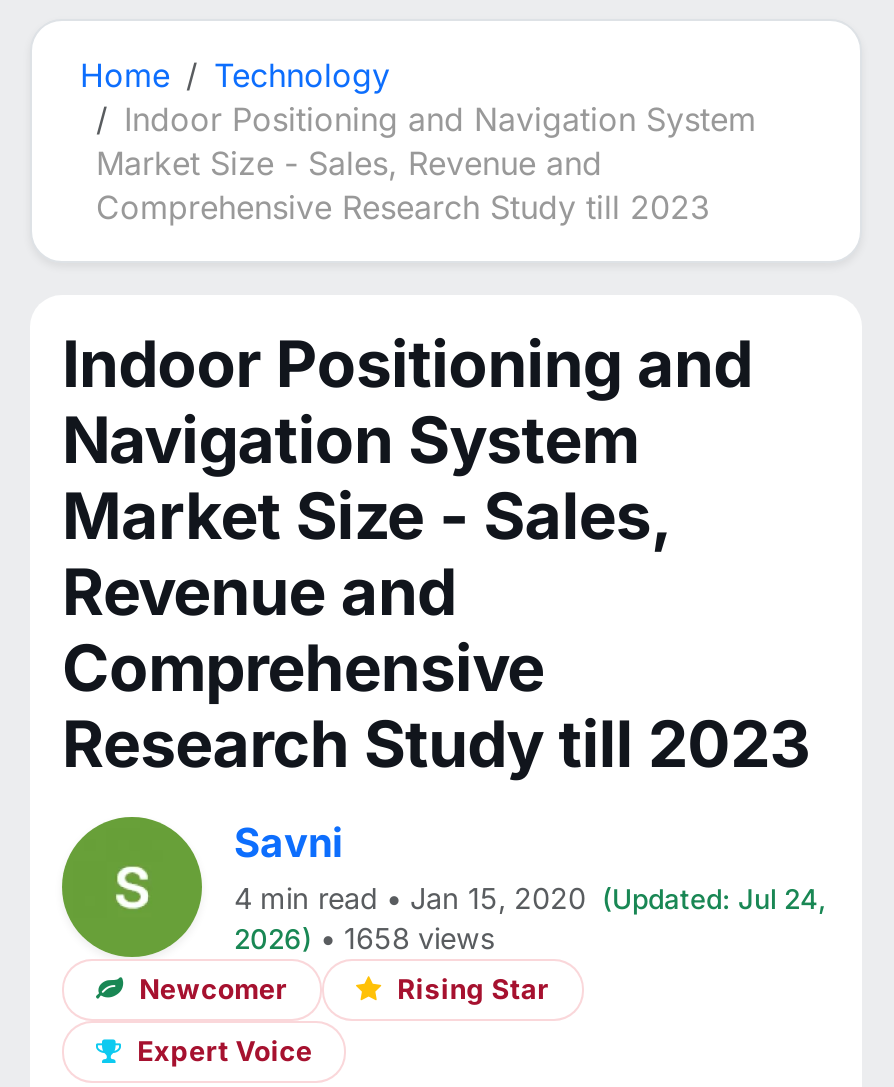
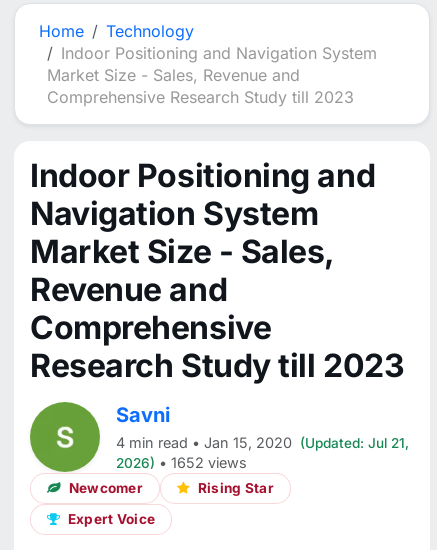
[234,881,826,915] 4 min read • Jan 15, 2020 (Updated: Jul 24, -> [116,434,409,451] 4 min read • Jan 15, 2020 (Updated: Jul 21,
[234,921,496,955] 2026) • 1658 views -> [116,454,247,471] 2026) • 1652 views

